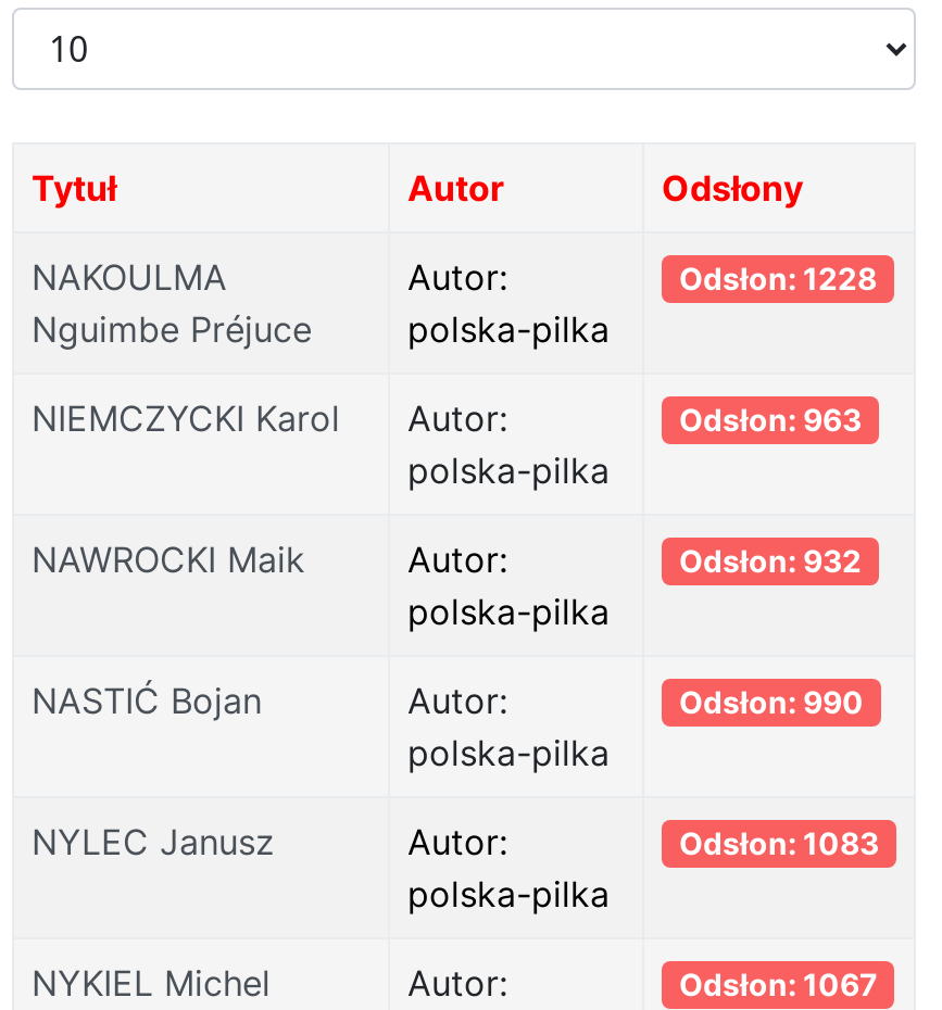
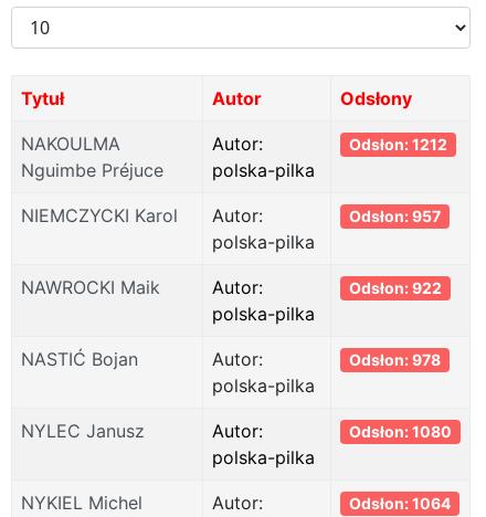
[679,259,877,296] Odsłon: 1228 -> [349,135,447,154] Odsłon: 1212
[679,400,862,437] Odsłon: 963 -> [349,207,441,226] Odsłon: 957
[679,541,862,578] Odsłon: 932 -> [349,279,442,297] Odsłon: 922
[679,683,864,720] Odsłon: 990 -> [349,351,441,369] Odsłon: 978
[679,824,879,861] Odsłon: 1083 -> [349,422,452,441] Odsłon: 1080
[679,965,877,1002] Odsłon: 1067 -> [349,494,451,513] Odsłon: 1064

